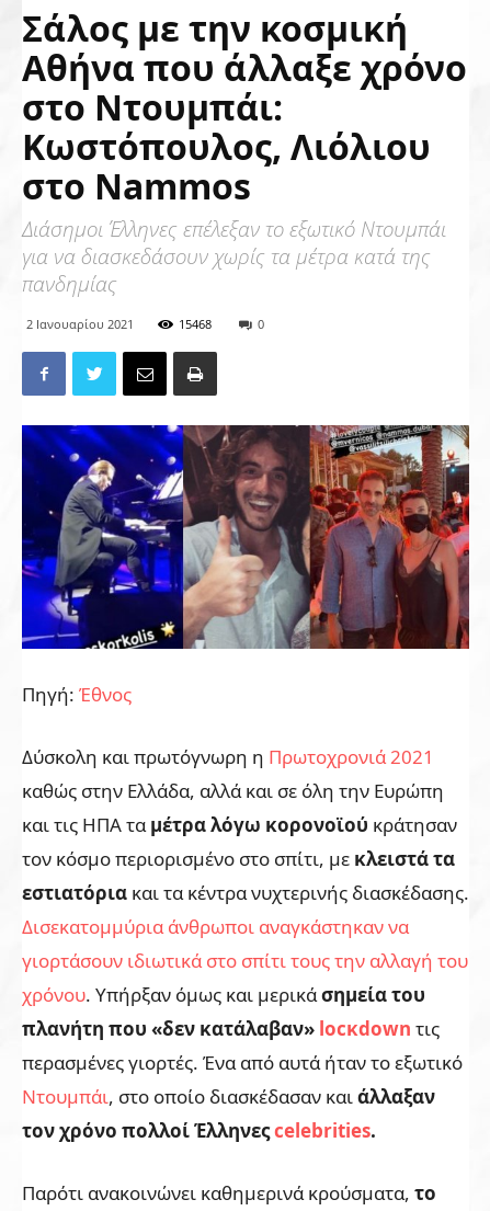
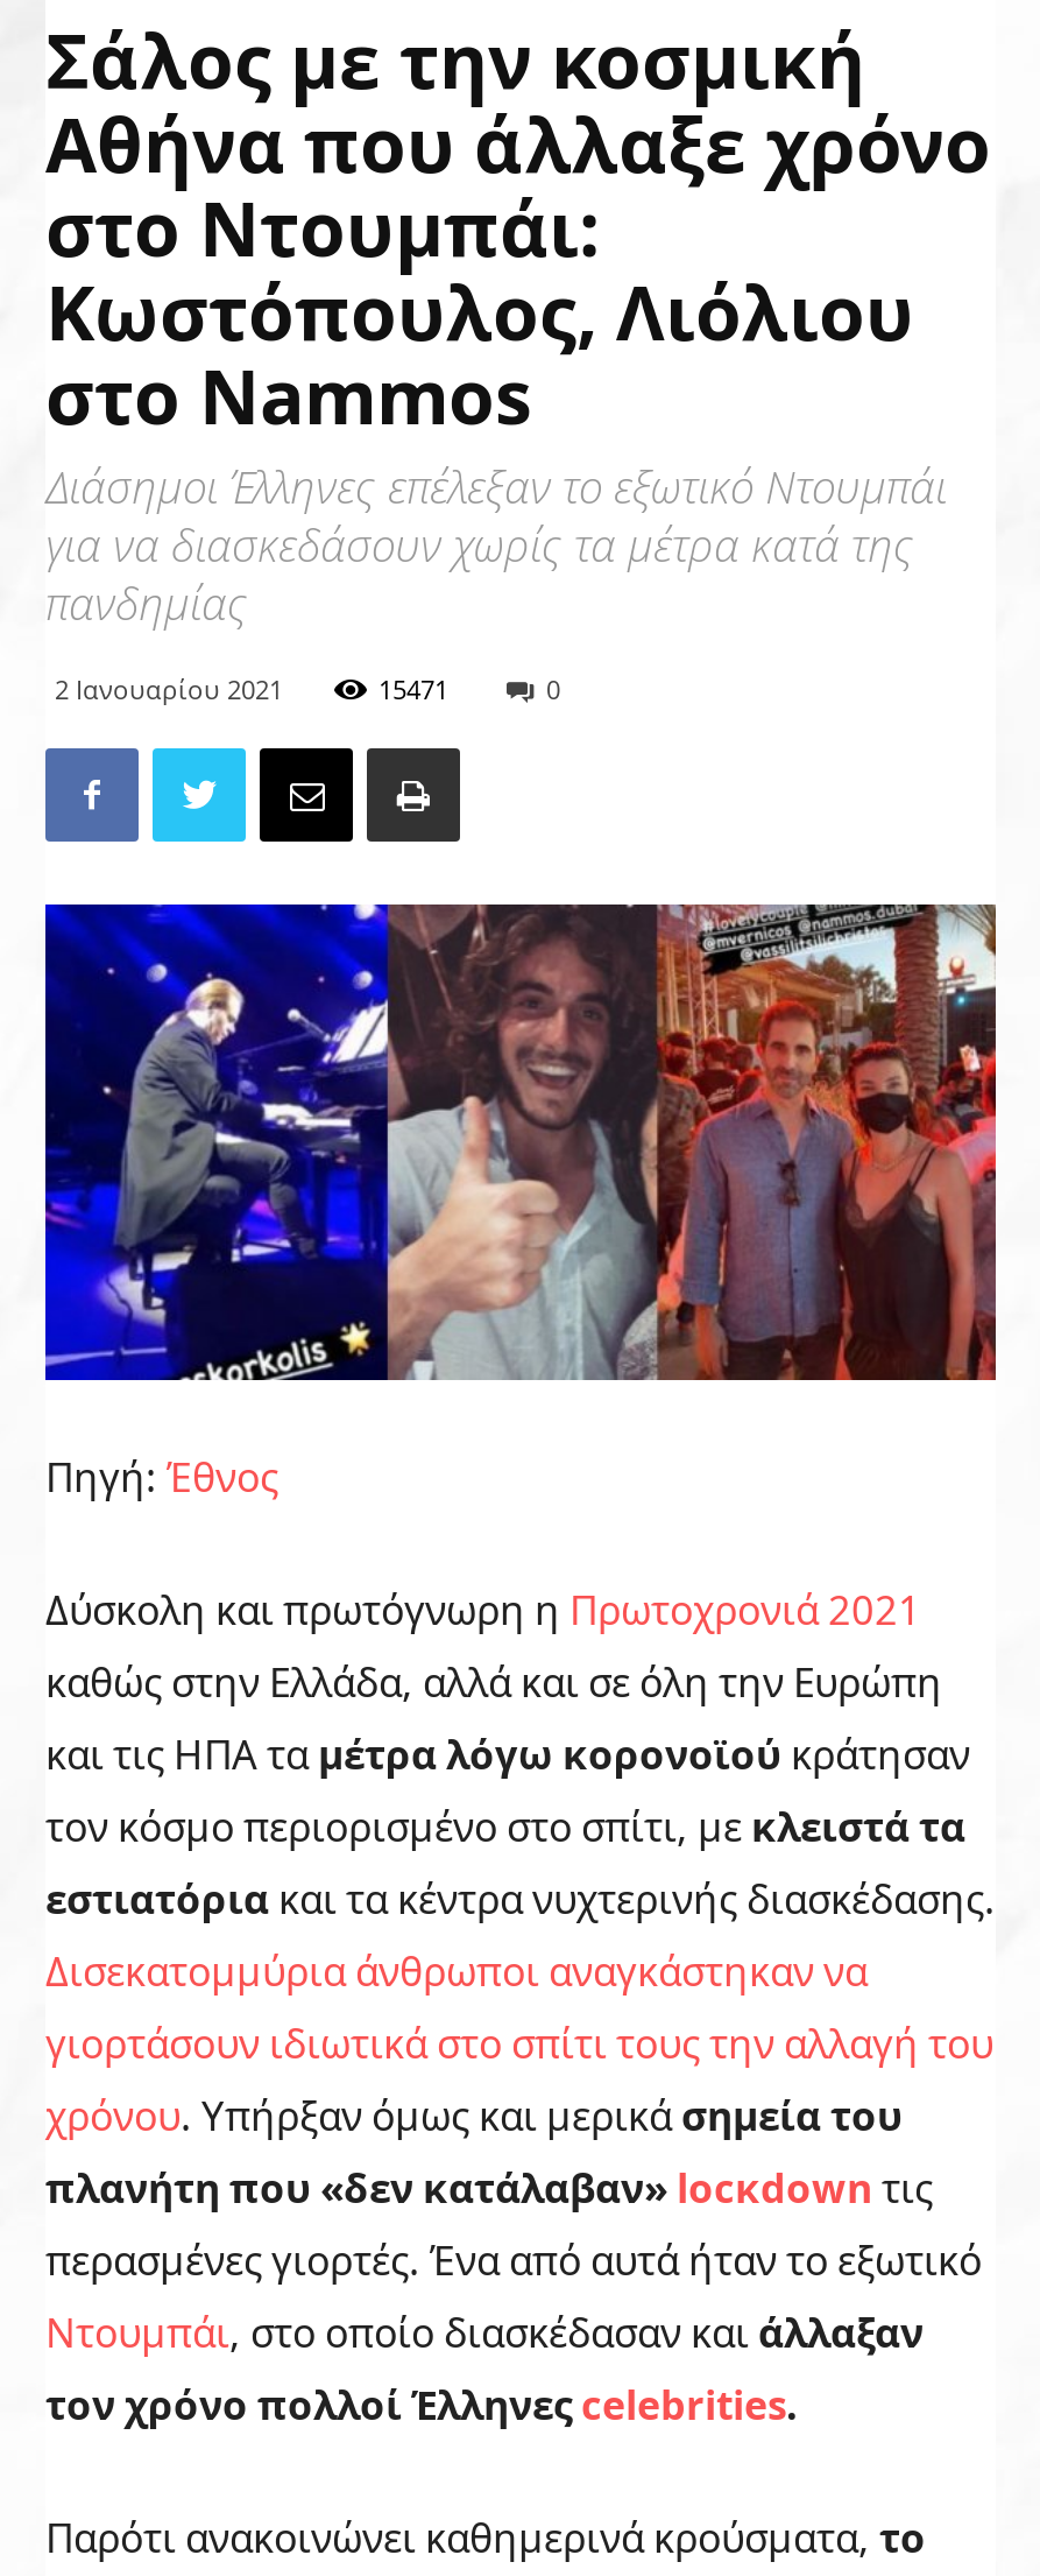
[179,316,212,333] 15468 -> [378,672,448,707] 15471

